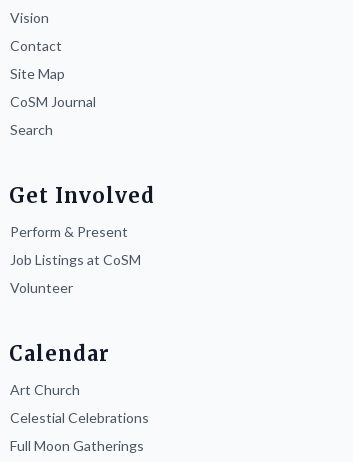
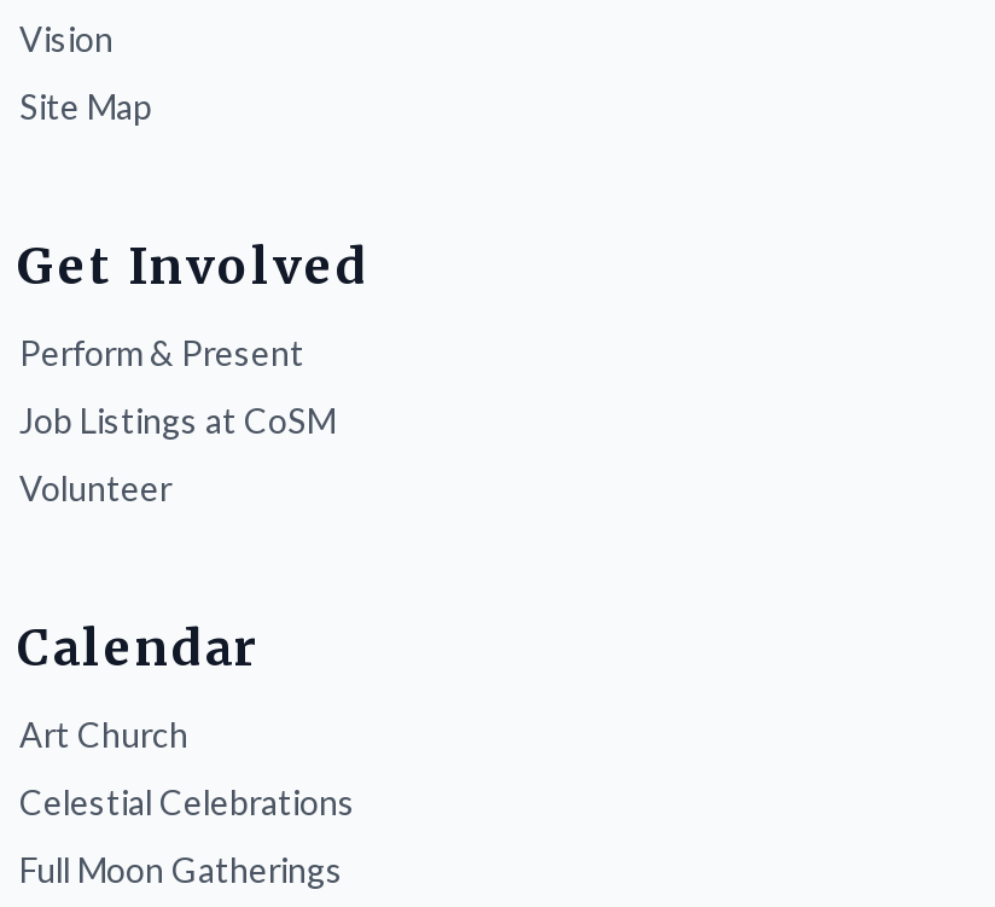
[10,37,62,54] Contact -> none
[10,93,96,138] CoSM Journal | Search -> none

